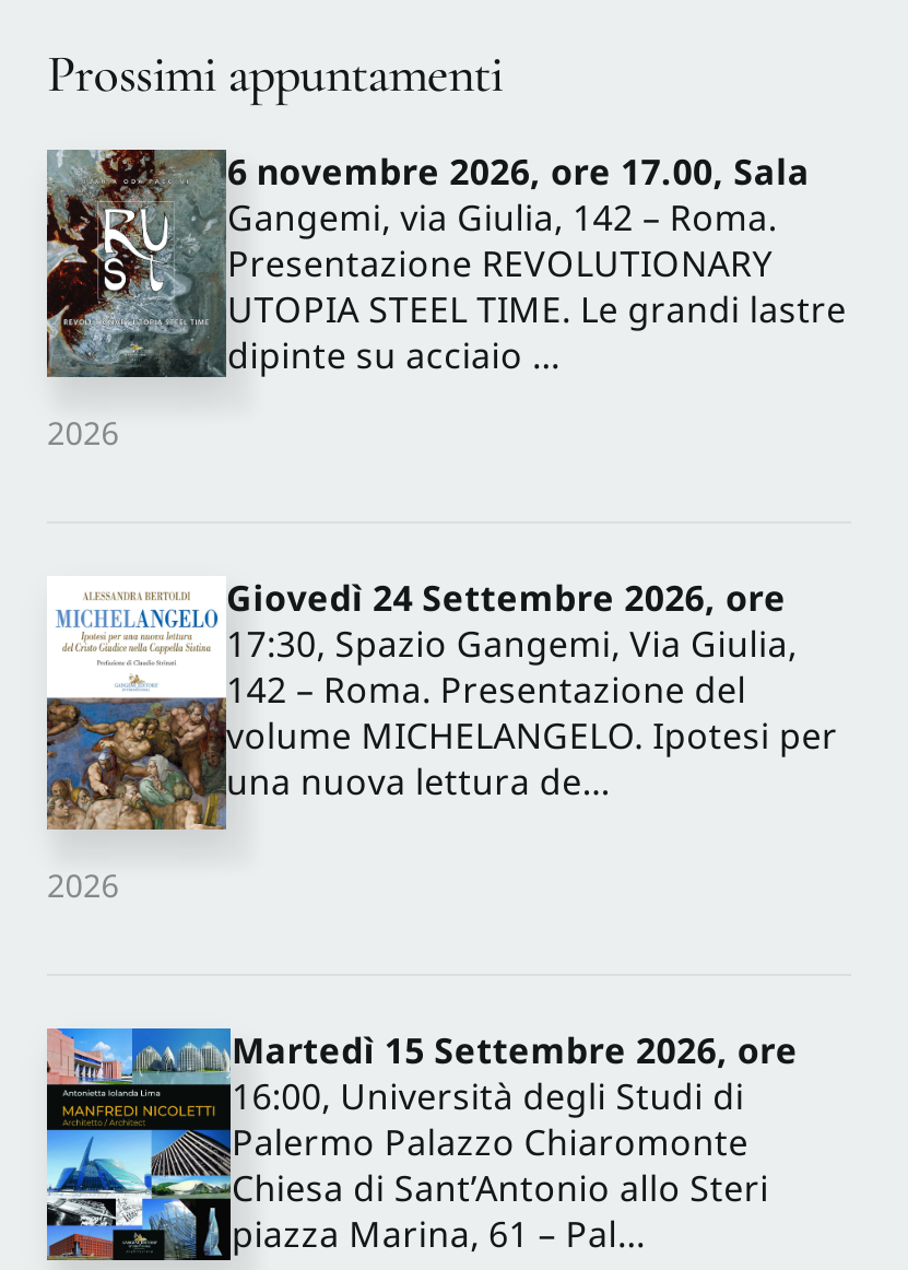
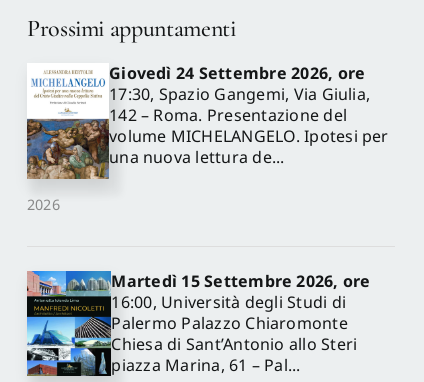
[45,148,196,452] [image] | 2026 -> none
[227,148,847,380] 6 novembre 2026, ore 17.00, Sala | Gangemi, via Giulia, 142 – Roma. | Presentazione REVOLUTIONARY | UTOPIA STEEL TIME. Le grandi lastre | dipinte su acciaio ... -> none

